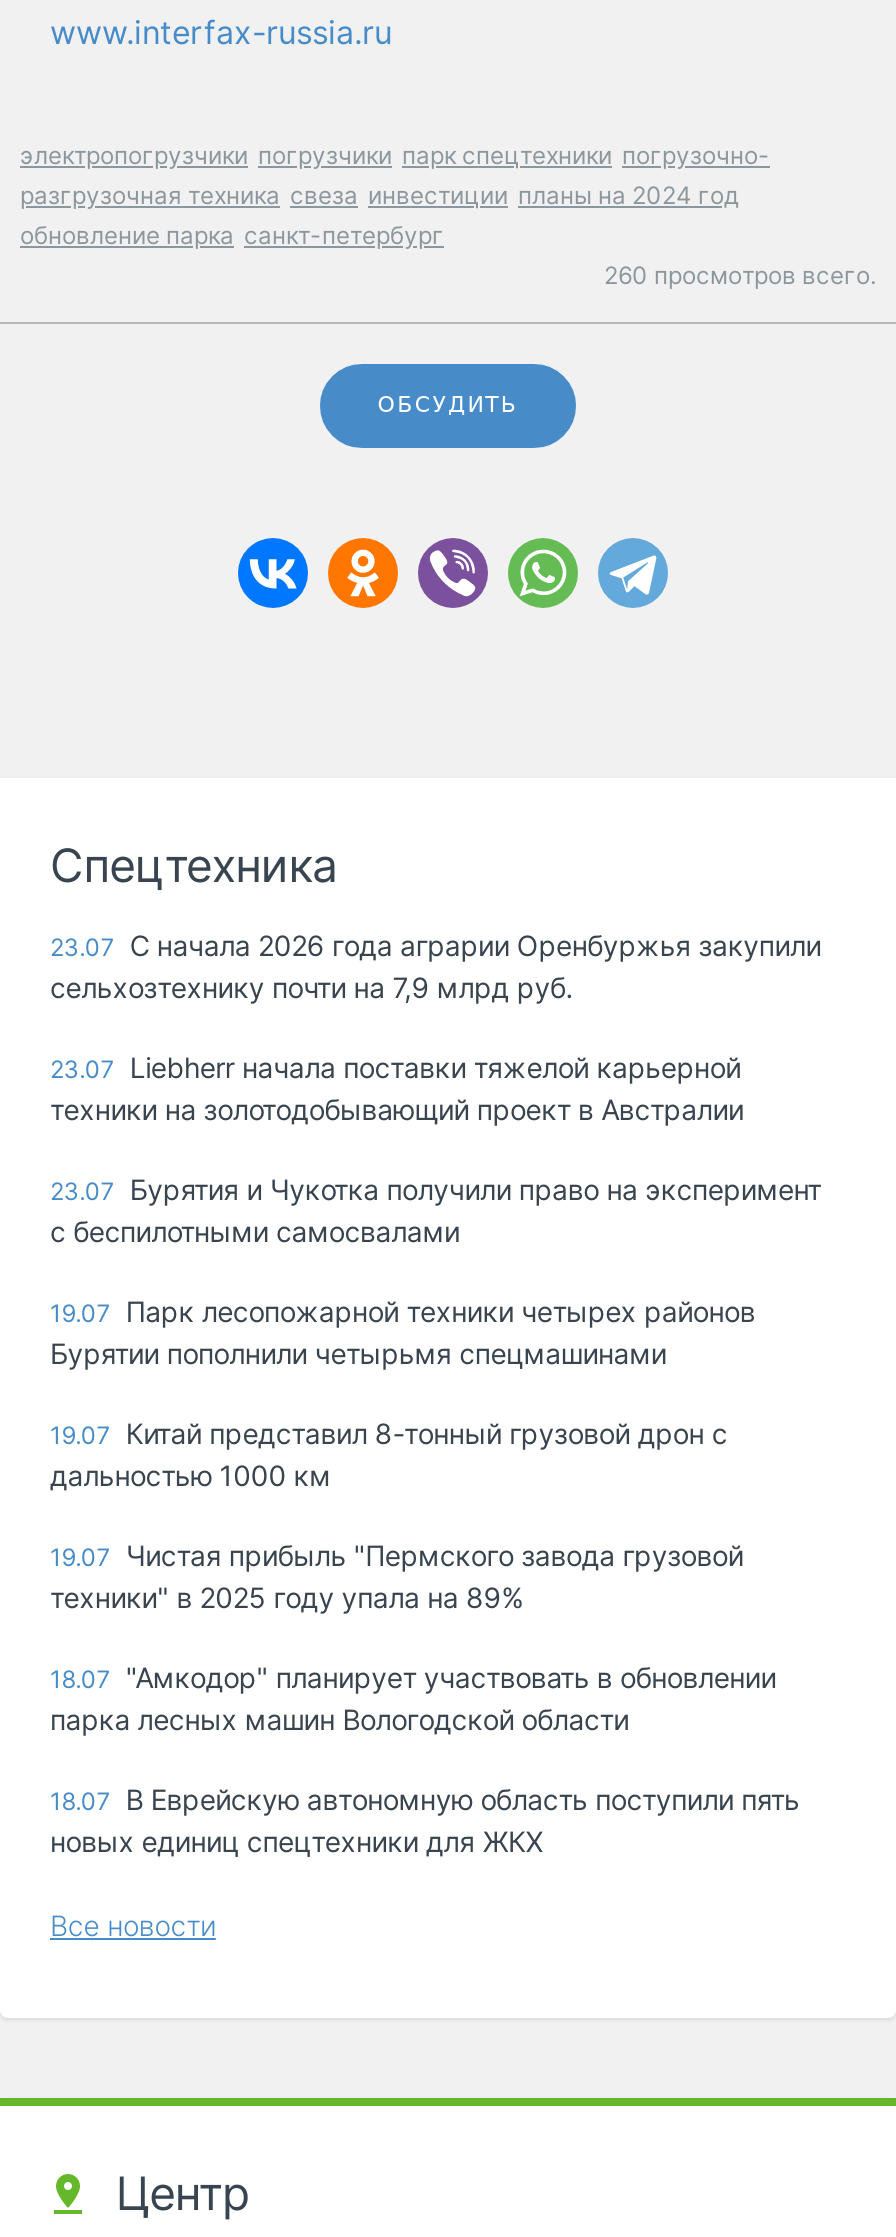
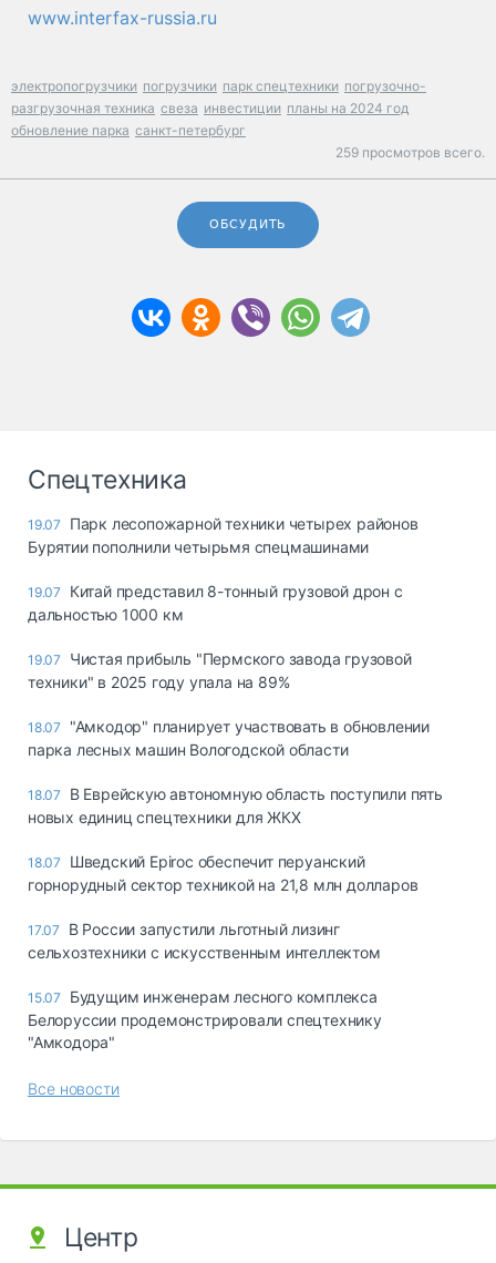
[604,260,876,290] 260 просмотров всего. -> [335,144,485,161] 259 просмотров всего.
[50,928,821,1248] 23.07 С начала 2026 года аграрии Оренбуржья закупили | сельхозтехнику почти на 7,9 млрд руб. | 23.07 Liebherr начала поставки тяжелой карьерной | техники на золотодобывающий проект в Австралии | 23.07 Бурятия и Чукотка получили право на эксперимент | с беспилотными самосвалами -> none
moved [50,1294,800,1858] -> [28,514,443,827]: 19.07 Парк лесопожарной техники четырех районов | Бурятии пополнили четырьмя спецмашинами | 19.07 Китай представил 8-тонный грузовой дрон с | ... | 18.07 В Еврейскую автономную область поступили пять | новых единиц спецтехники для ЖКХ
none -> [28,852,418,1052] 18.07 Шведский Epiroc обеспечит перуанский | горнорудный сектор техникой на 21,8 млн долларов | 17.07 В России запустили льготный лизинг | сельхозтехники с искусственным интеллектом | 15.07 Будущим инженерам лесного комплекса | Белоруссии продемонстрировали спецтехнику | "Амкодора"

